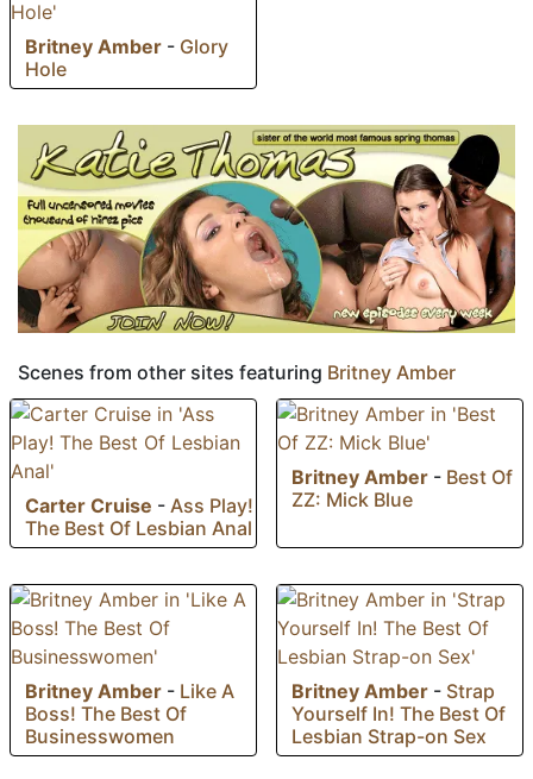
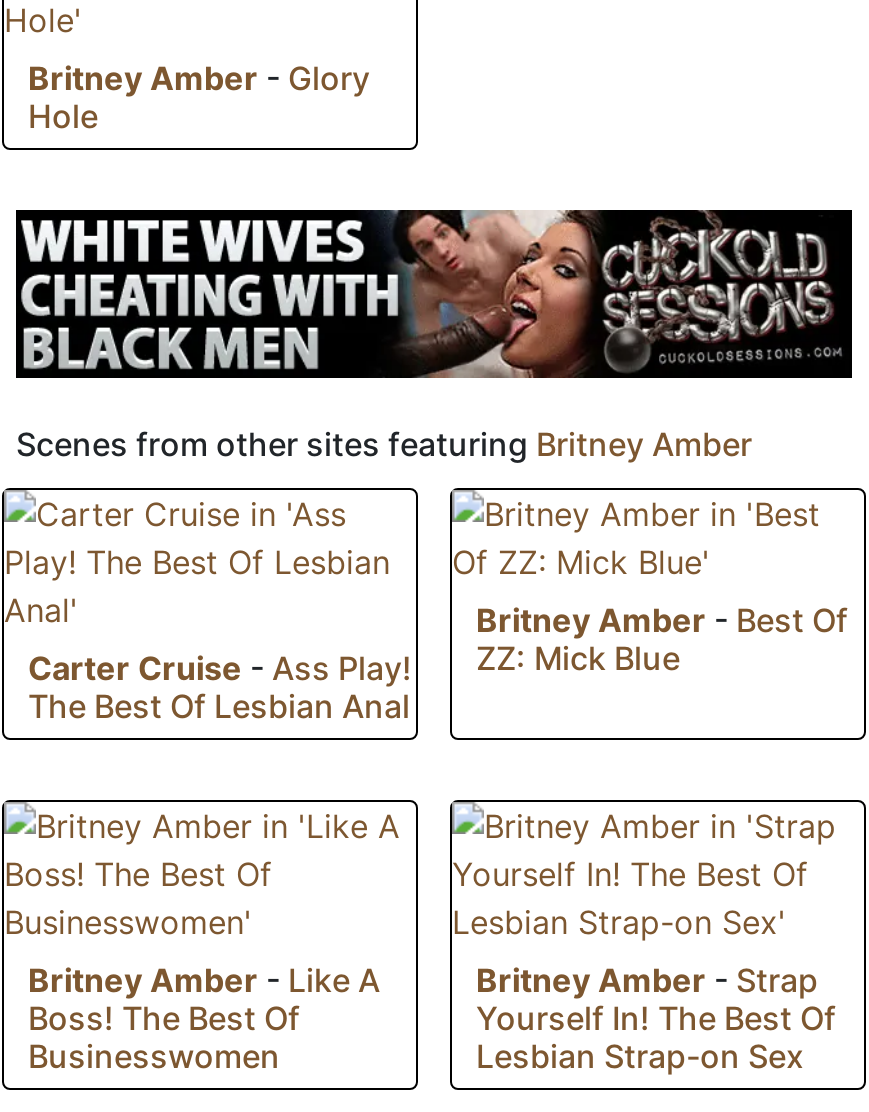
[17,125,516,334] [image] -> [14,208,854,380] [image]

